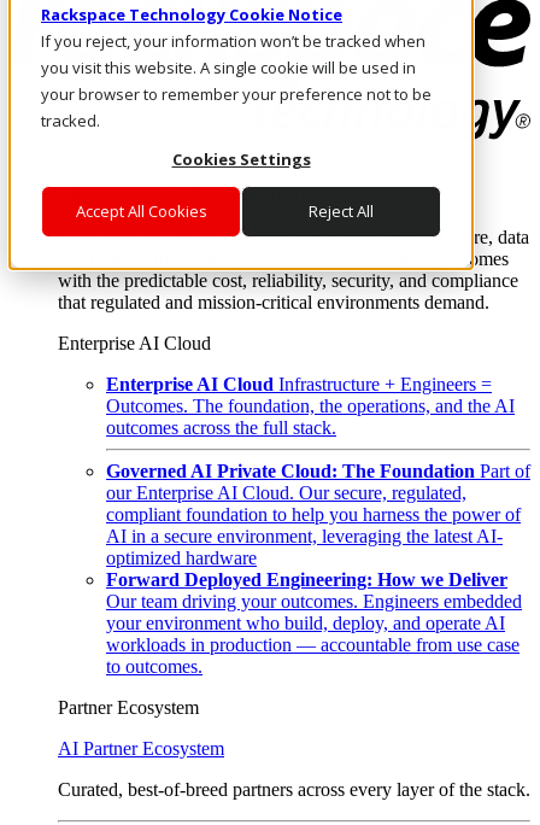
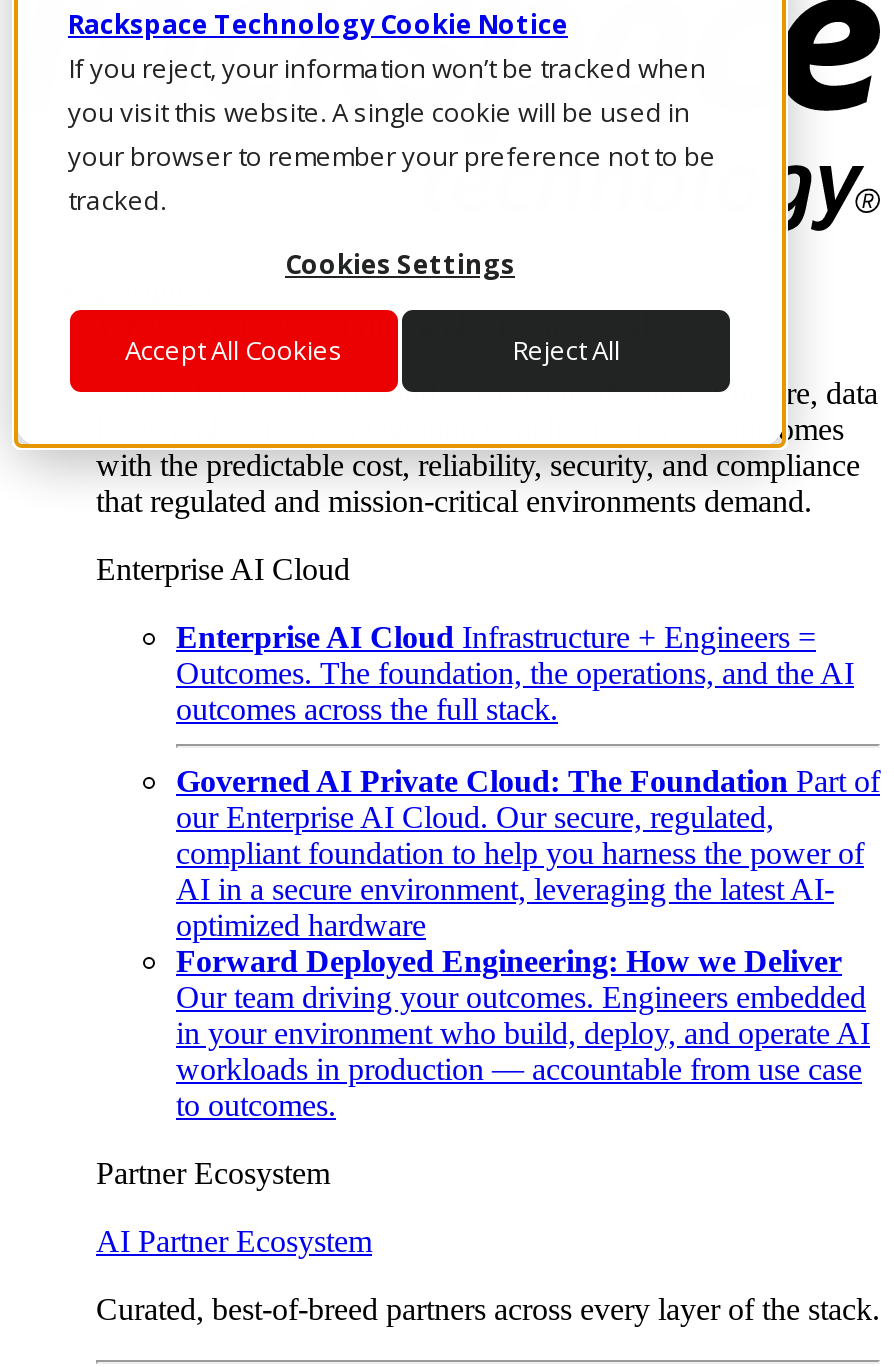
[106,613,505,633] your environment who build, deploy, and operate AI -> [176,1016,870,1050] in your environment who build, deploy, and operate AI

